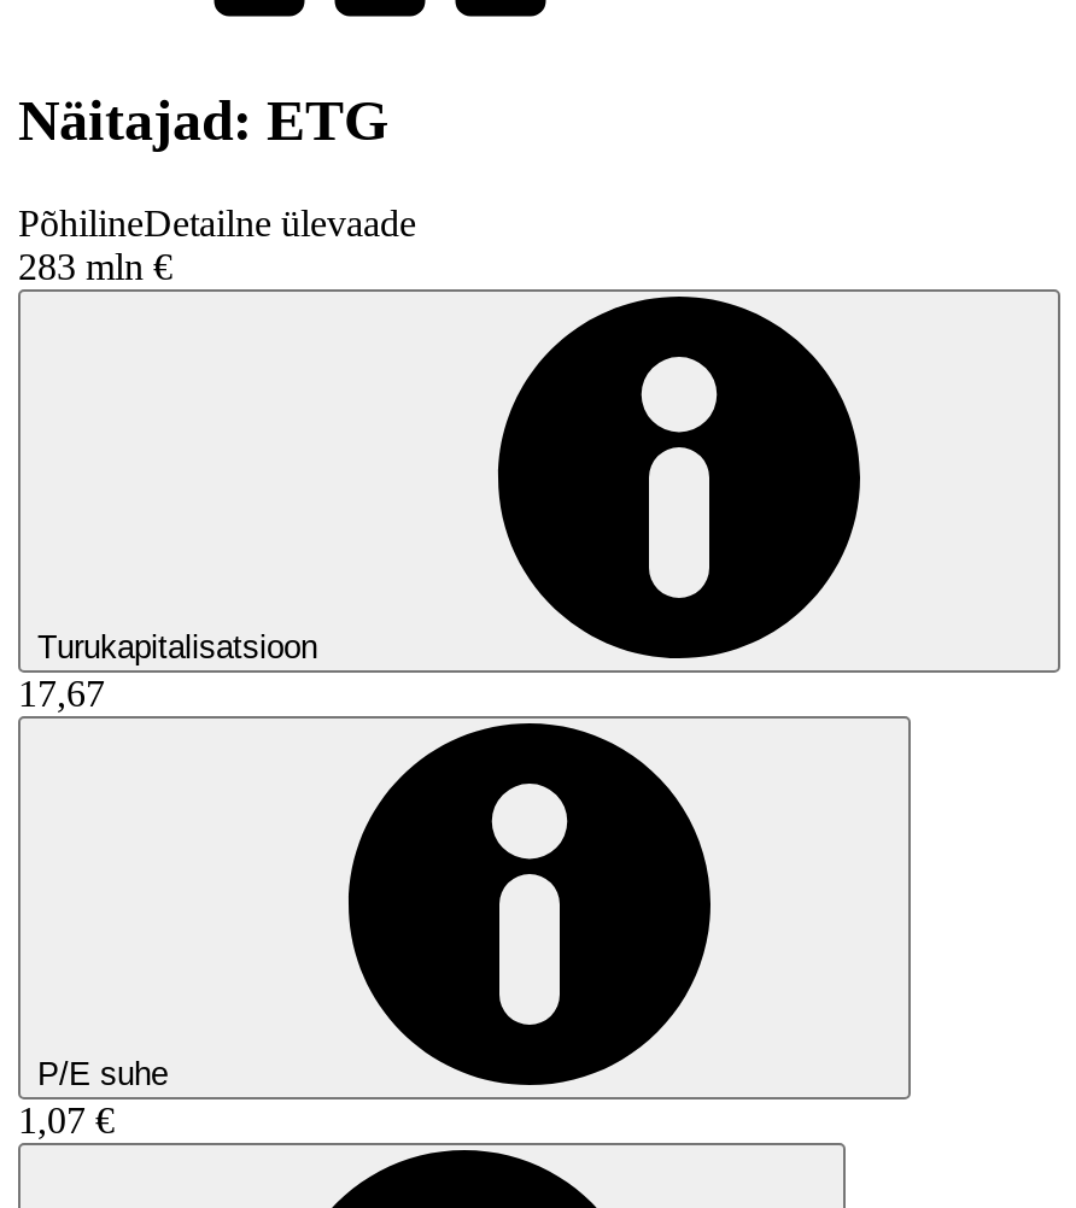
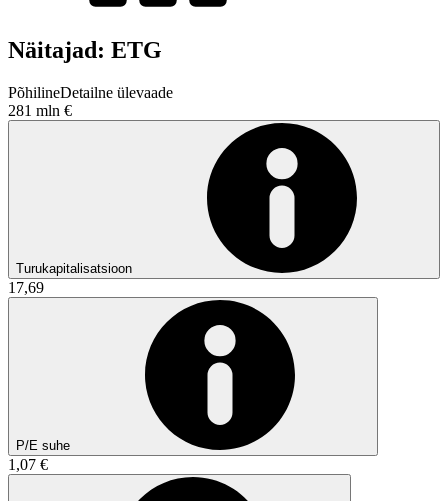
[18,245,172,286] 283 mln € -> [8,102,72,119] 281 mln €
[18,672,105,713] 17,67 -> [8,279,44,296] 17,69

